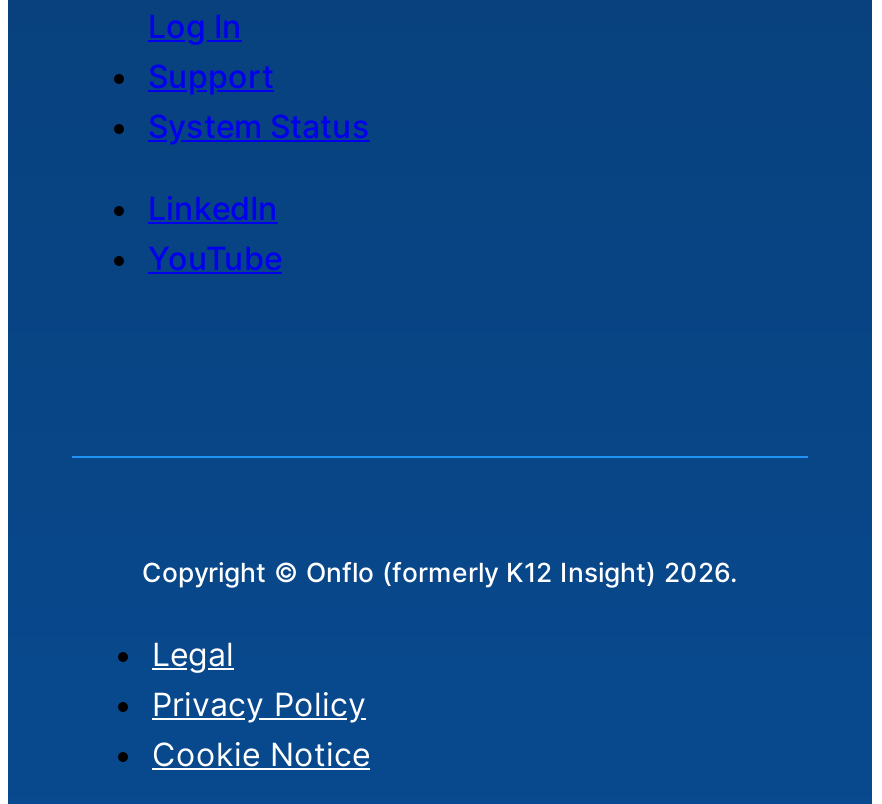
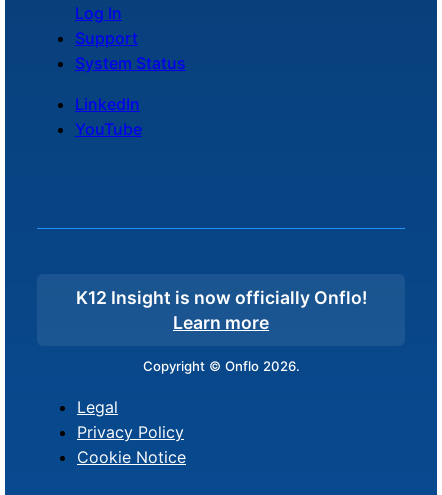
[142,556,738,588] Copyright © Onflo (formerly K12 Insight) 2026. -> [75,287,366,374] K12 Insight is now officially Onflo! | Learn more | Copyright © Onflo 2026.

